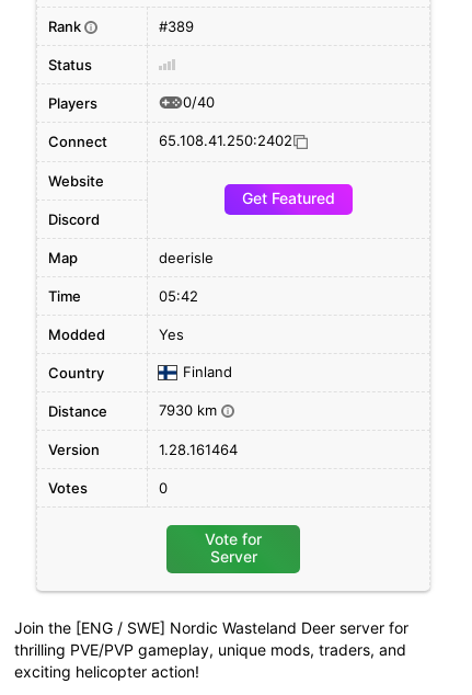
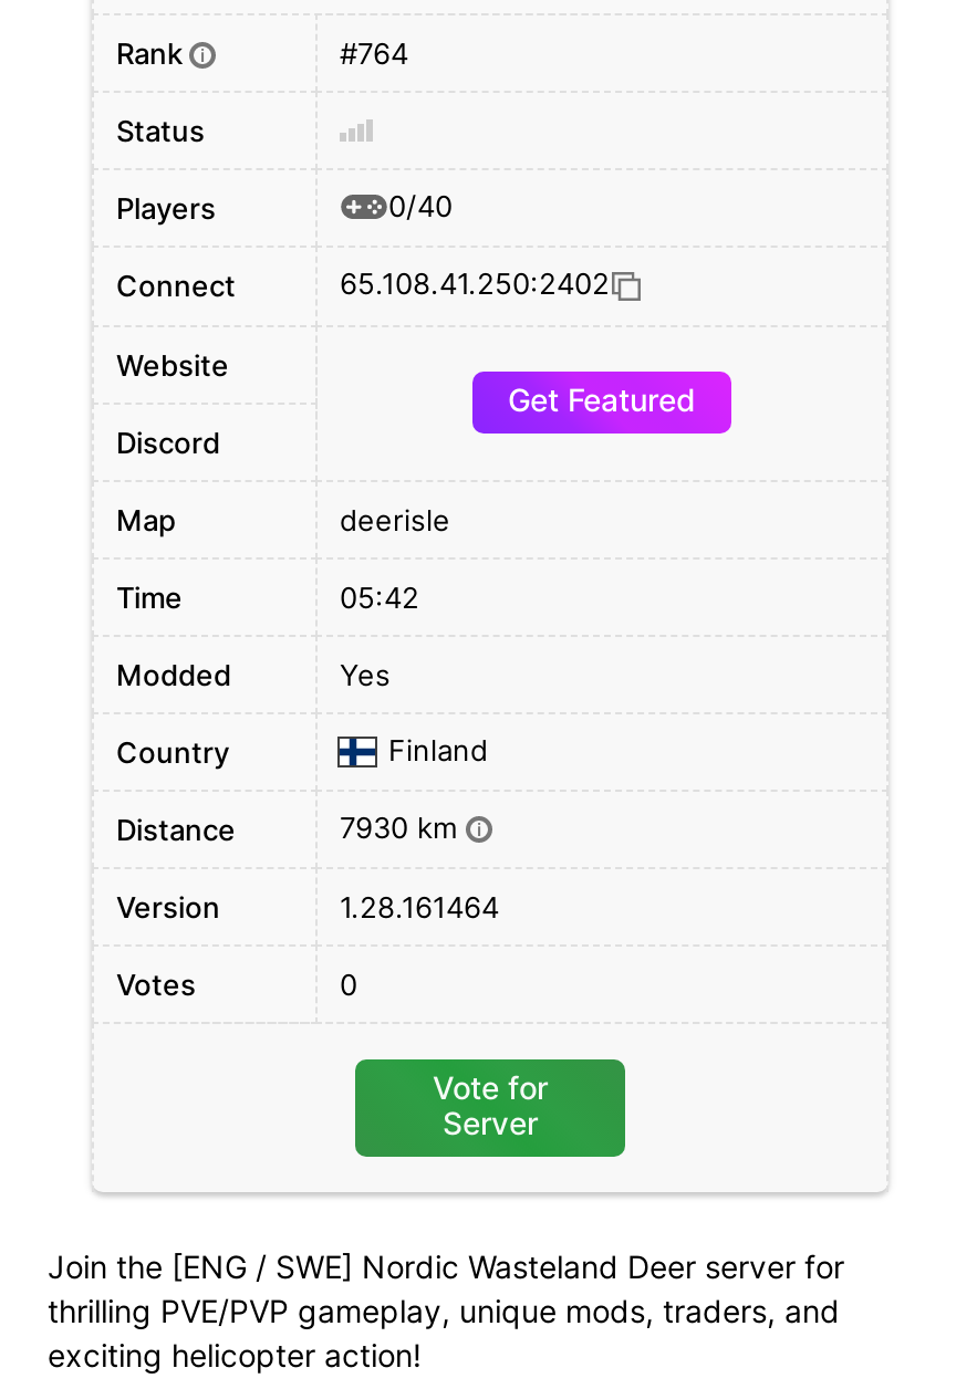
[159,18,194,35] #389 -> [340,35,408,71] #764

